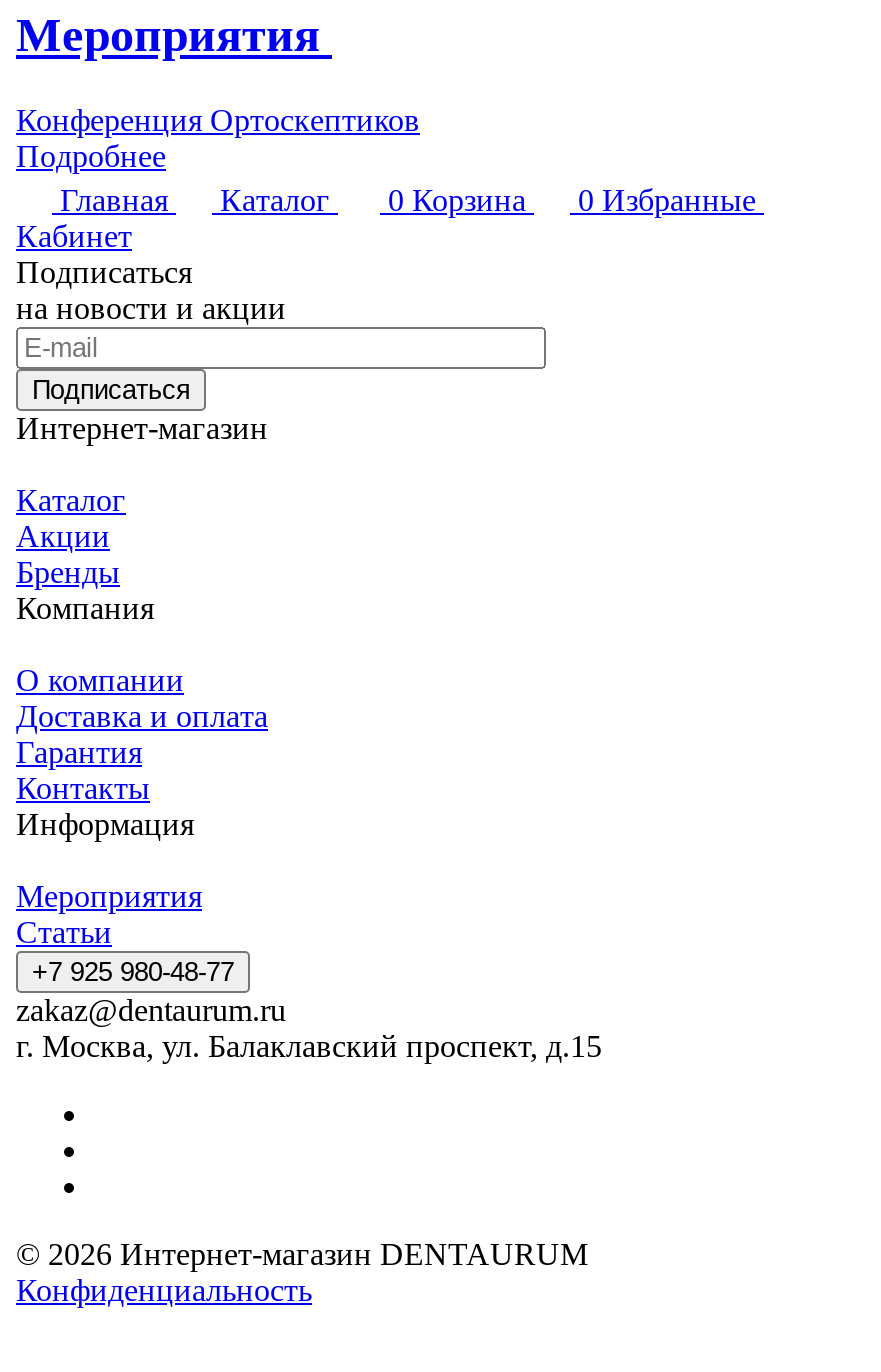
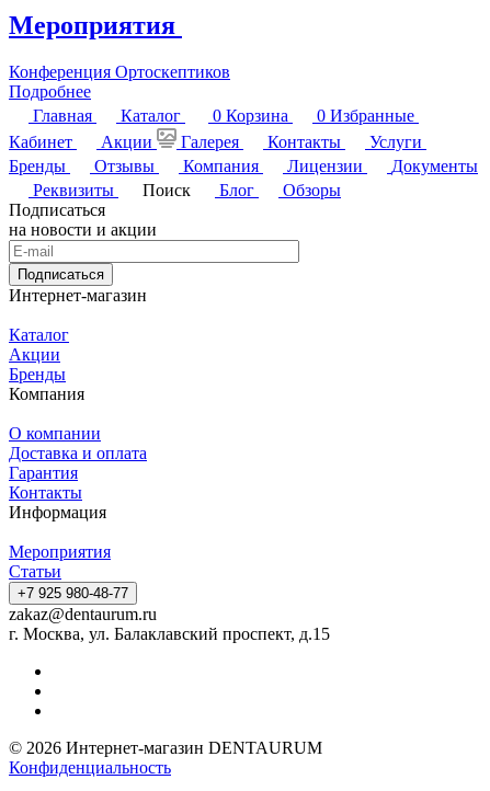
none -> [9,133,478,200] Акции | Галерея | Контакты | Услуги | Бренды | Отзывы | Компания | Лицензии | Документы | Реквизиты | Поиск | Блог | Обзоры

